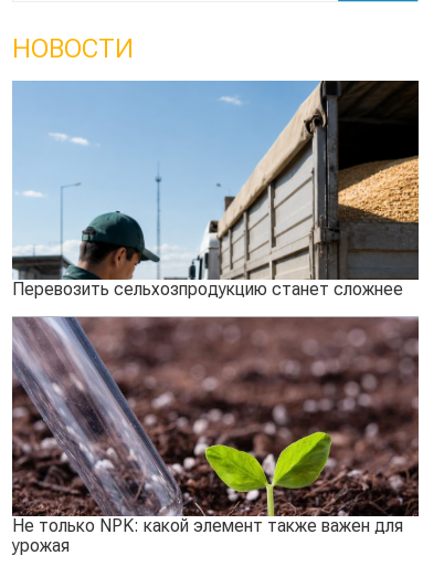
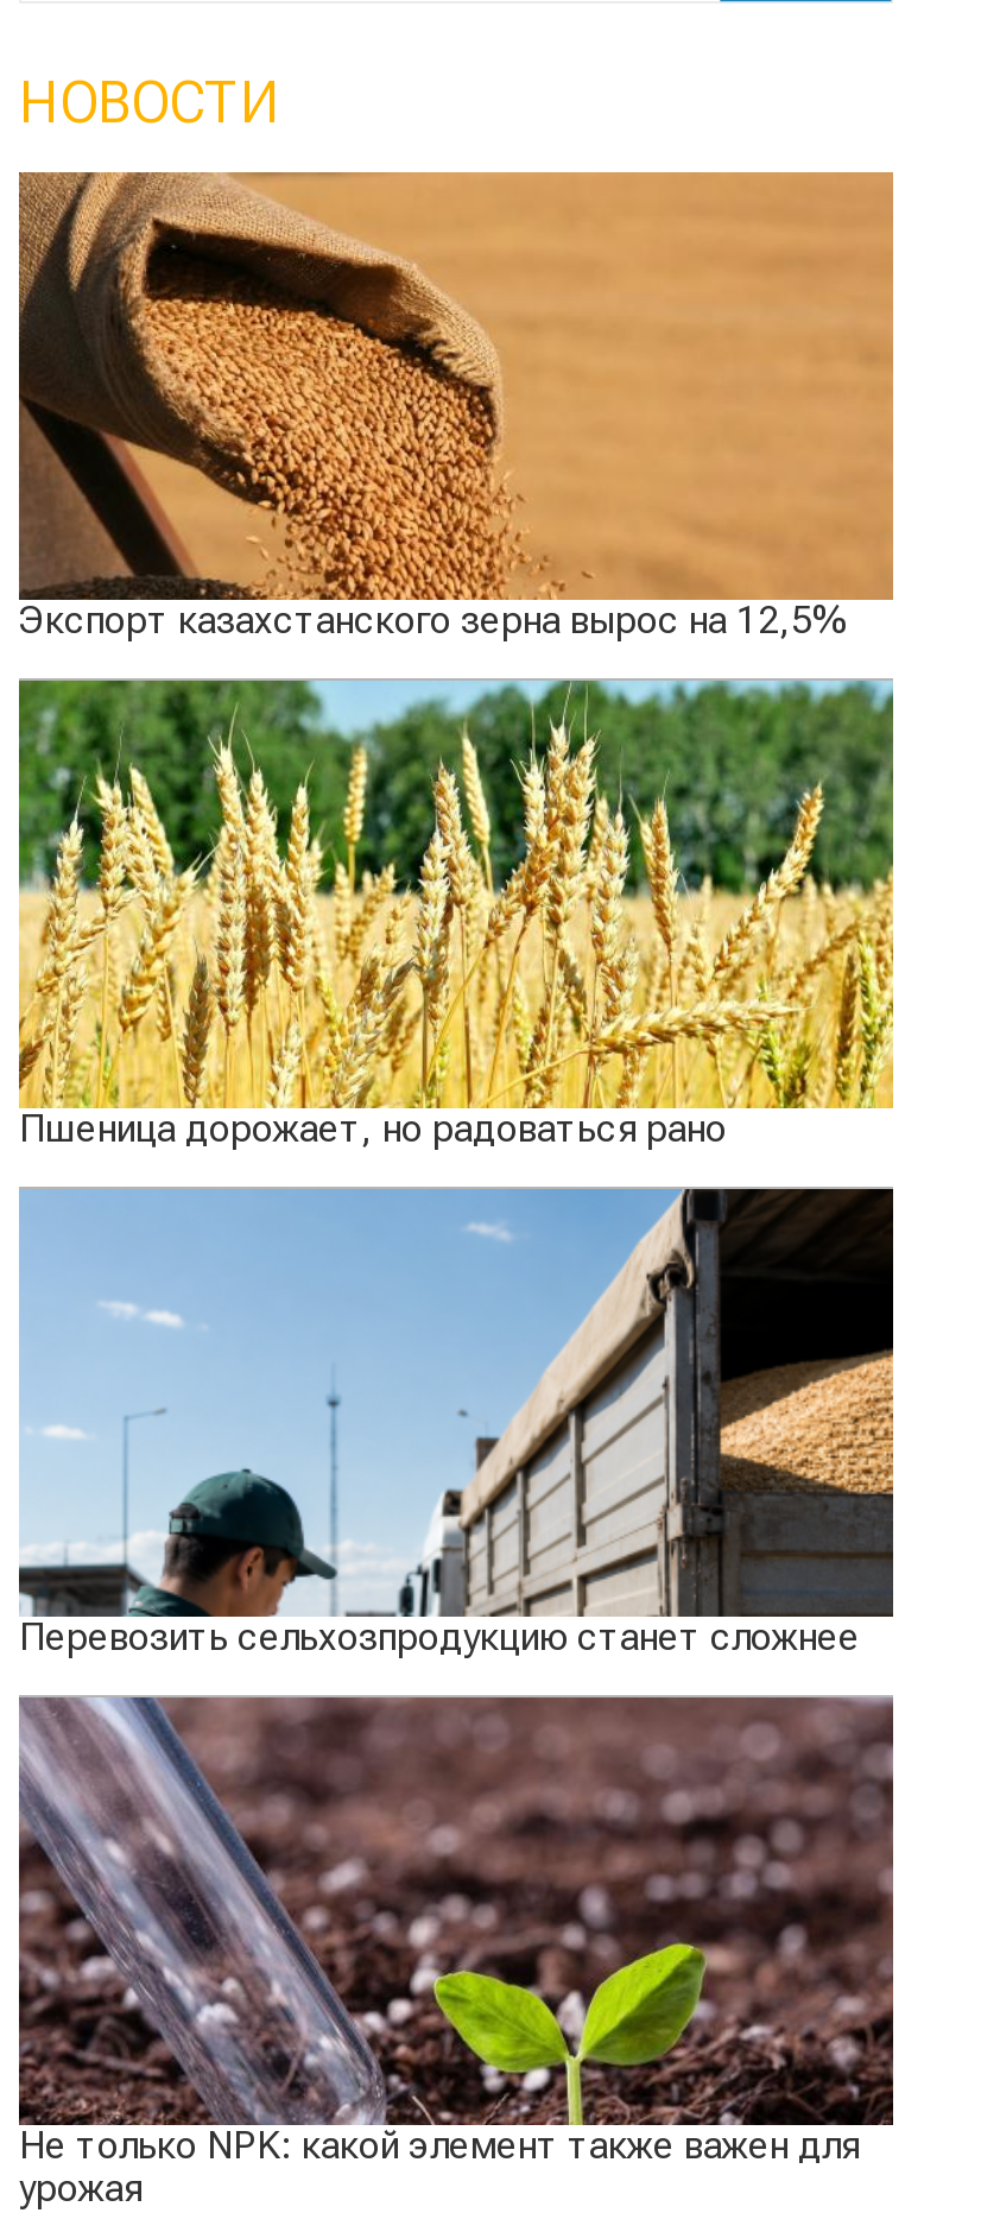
none -> [17,171,895,644] [image] | Экспорт казахстанского зерна вырос на 12,5%
none -> [17,677,895,1152] [image] | Пшеница дорожает, но радоваться рано

